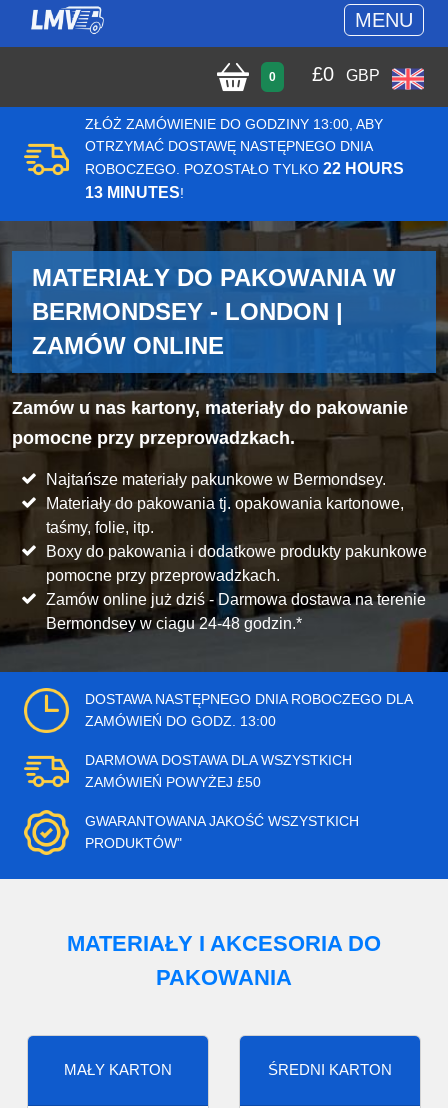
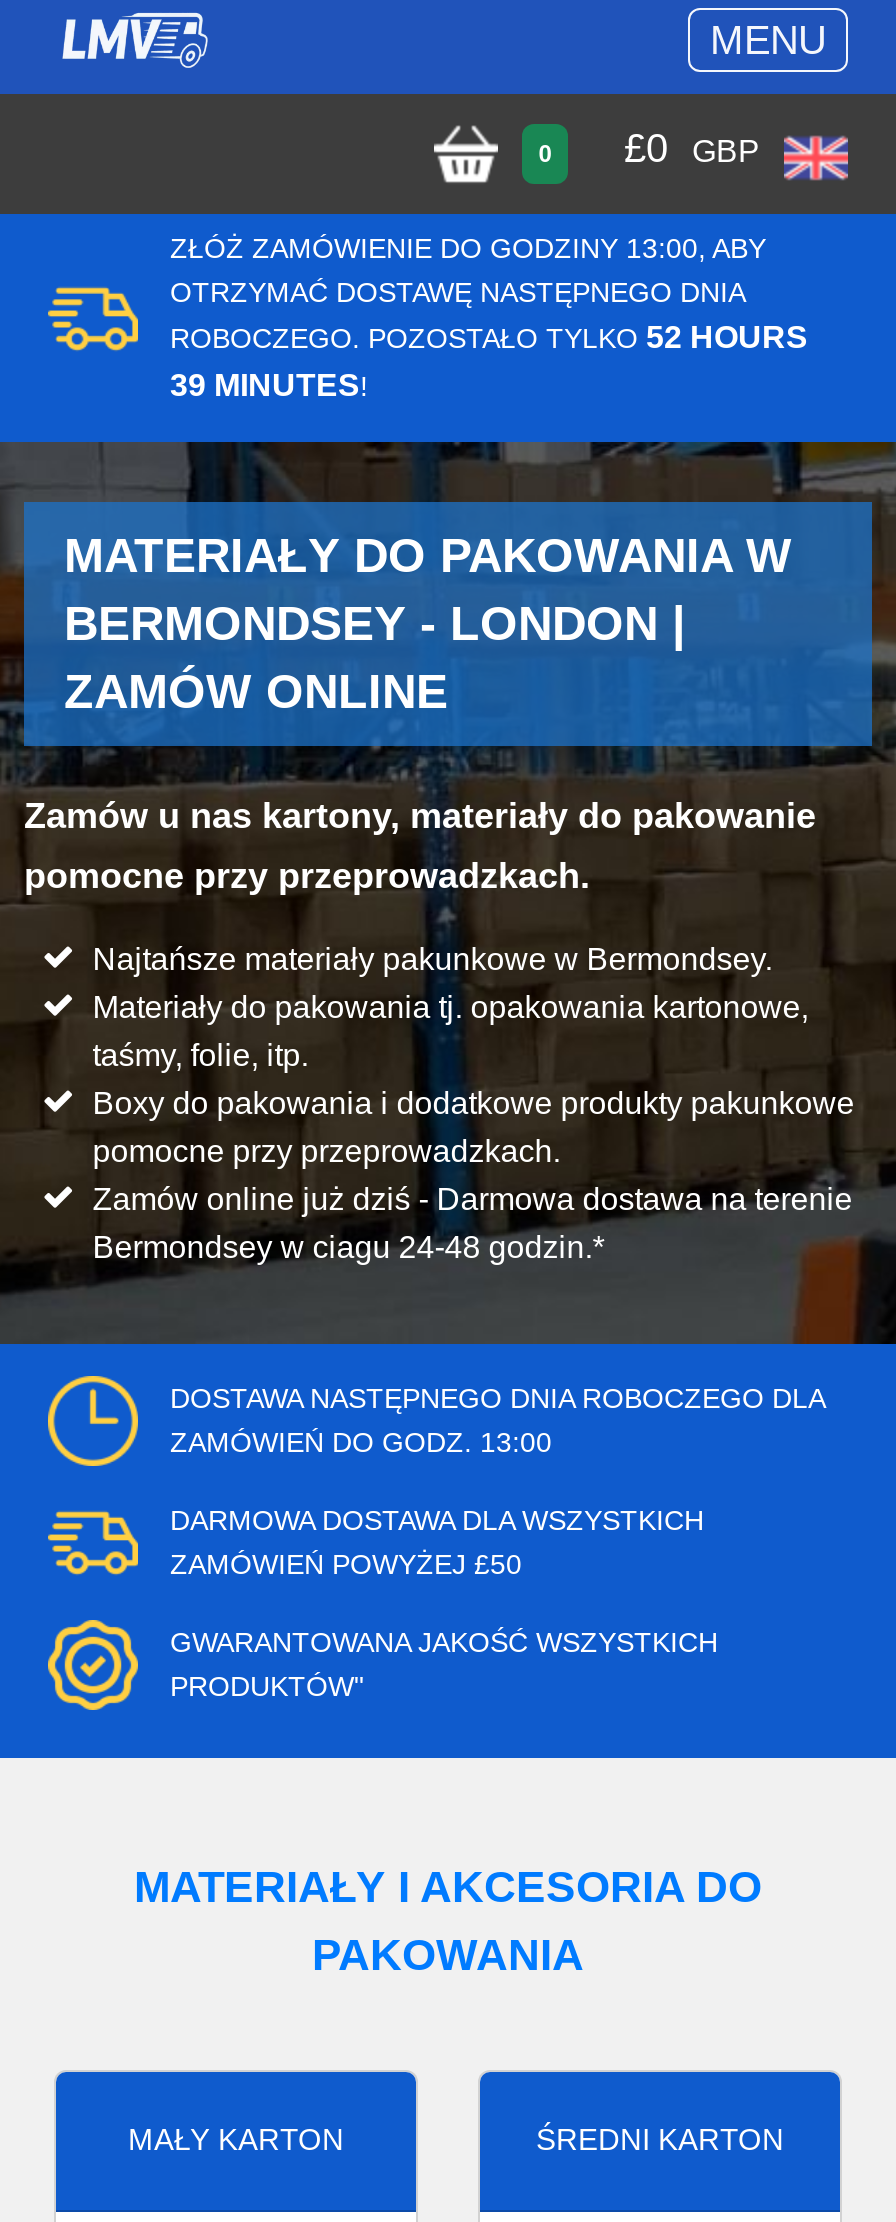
[85,160,404,177] ROBOCZEGO. POZOSTAŁO TYLKO 22 HOURS -> [170,320,808,354] ROBOCZEGO. POZOSTAŁO TYLKO 52 HOURS
[85,184,184,201] 13 MINUTES! -> [170,368,368,402] 39 MINUTES!

